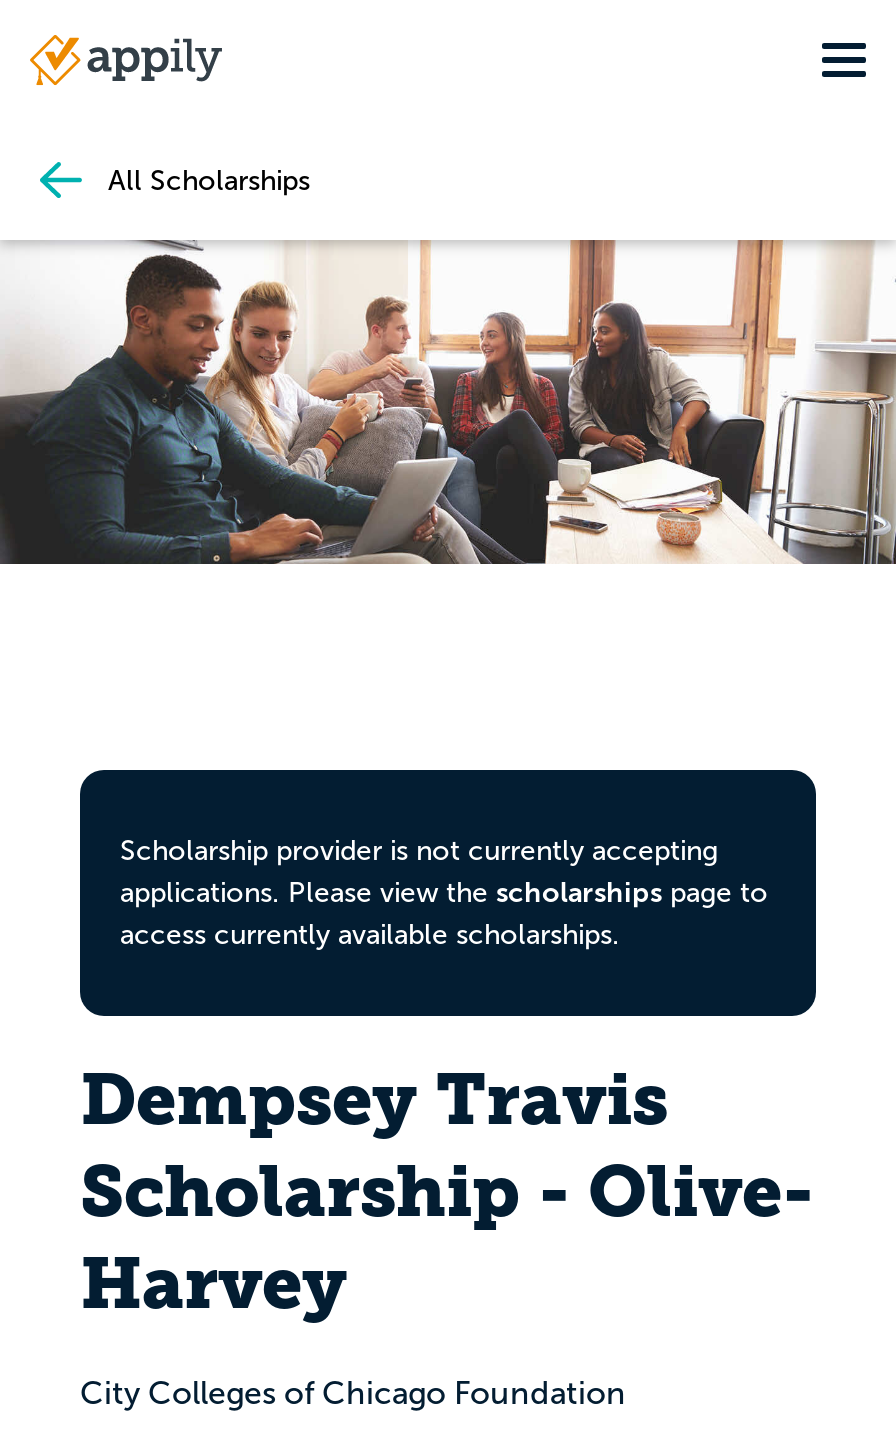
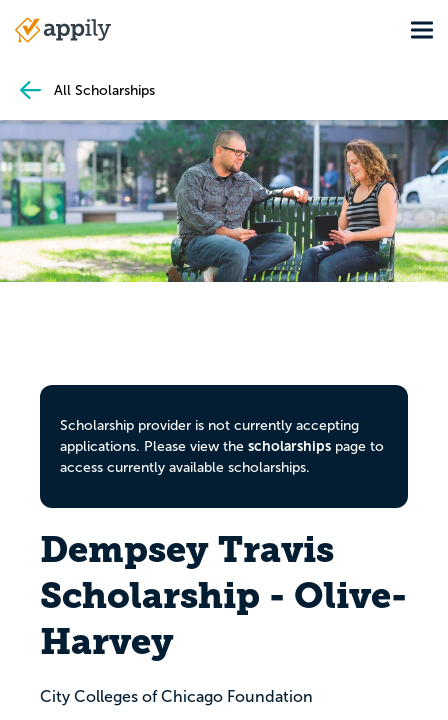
[6,238,890,566] [image] -> [3,119,445,283] [image]

